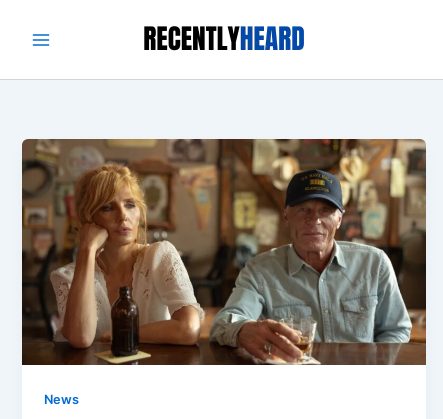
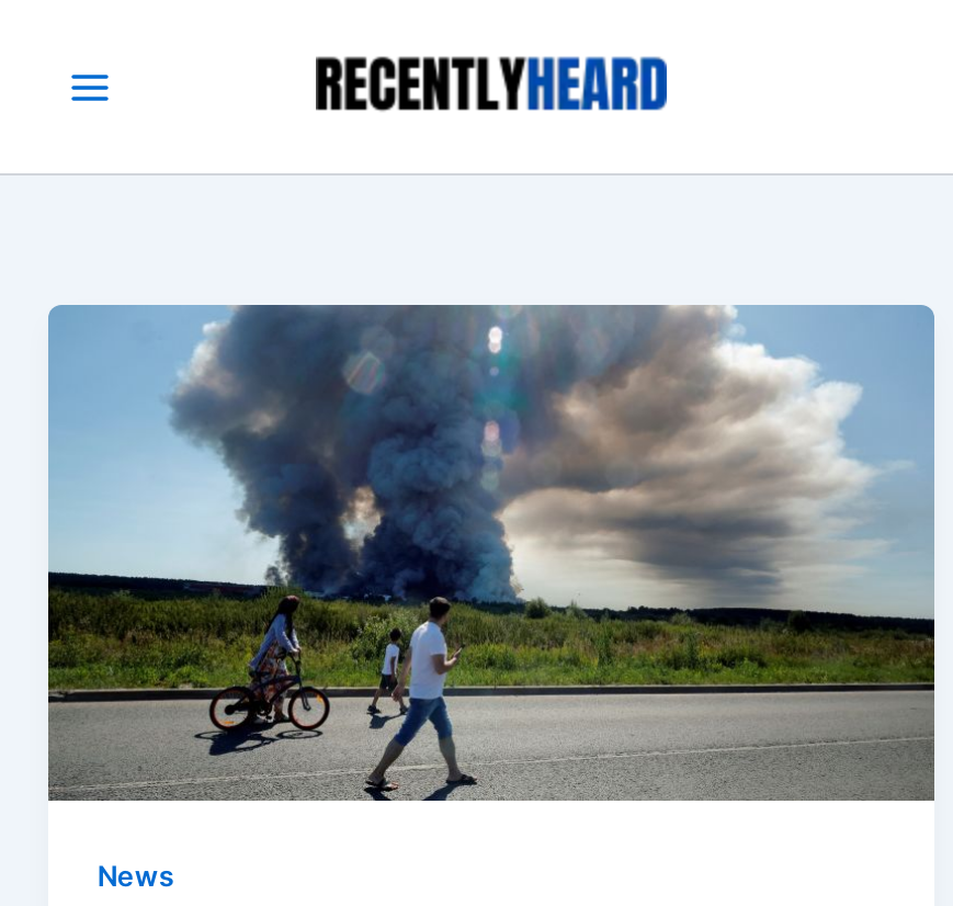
[21,138,427,366] [image] -> [48,303,934,803] [image]

